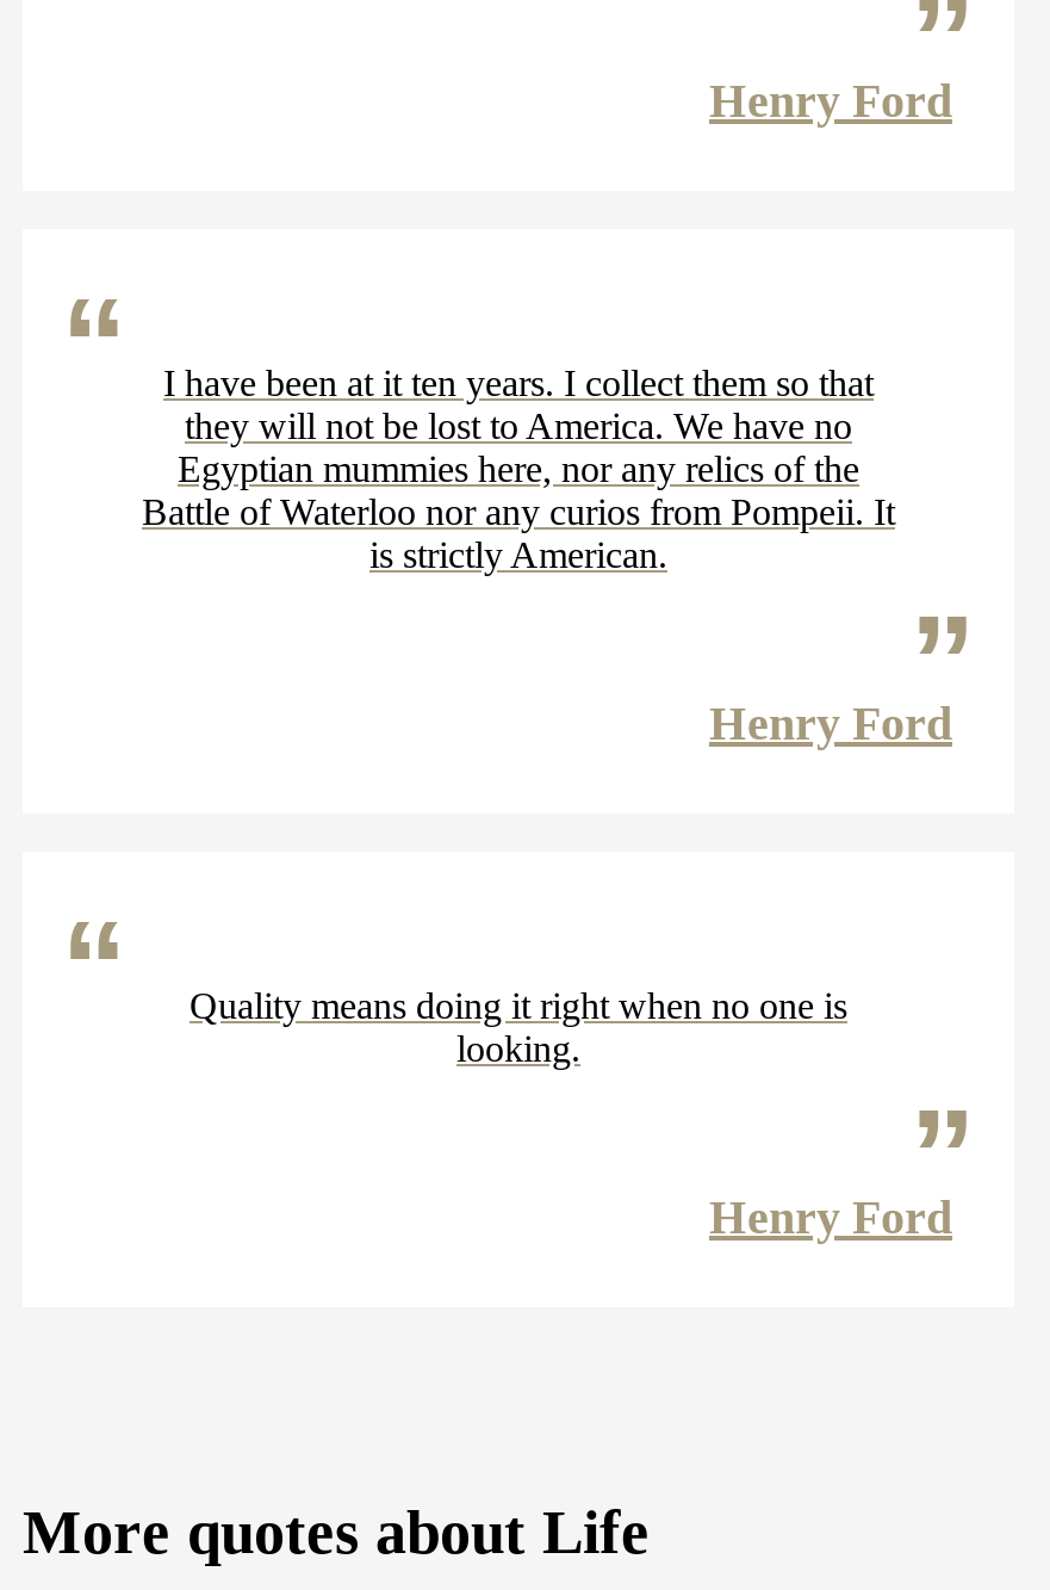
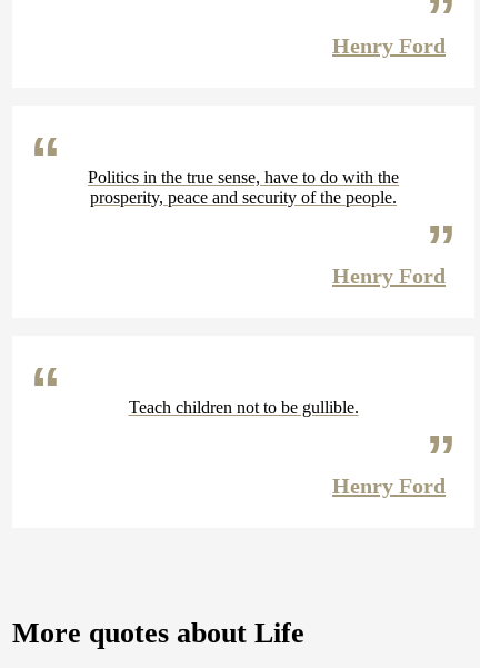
[142,363,895,575] I have been at it ten years. I collect them so that | they will not be lost to America. We have no | Egyptian mummies here, nor any relics of the | Battle of Waterloo nor any curios from Pompeii. It | is strictly American. -> [88,168,399,207] Politics in the true sense, have to do with the | prosperity, peace and security of the people.
[190,985,847,1069] Quality means doing it right when no one is | looking. -> [128,398,358,417] Teach children not to be gullible.

